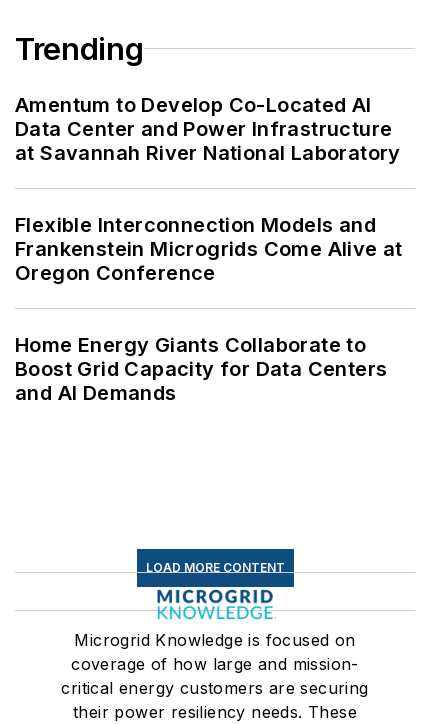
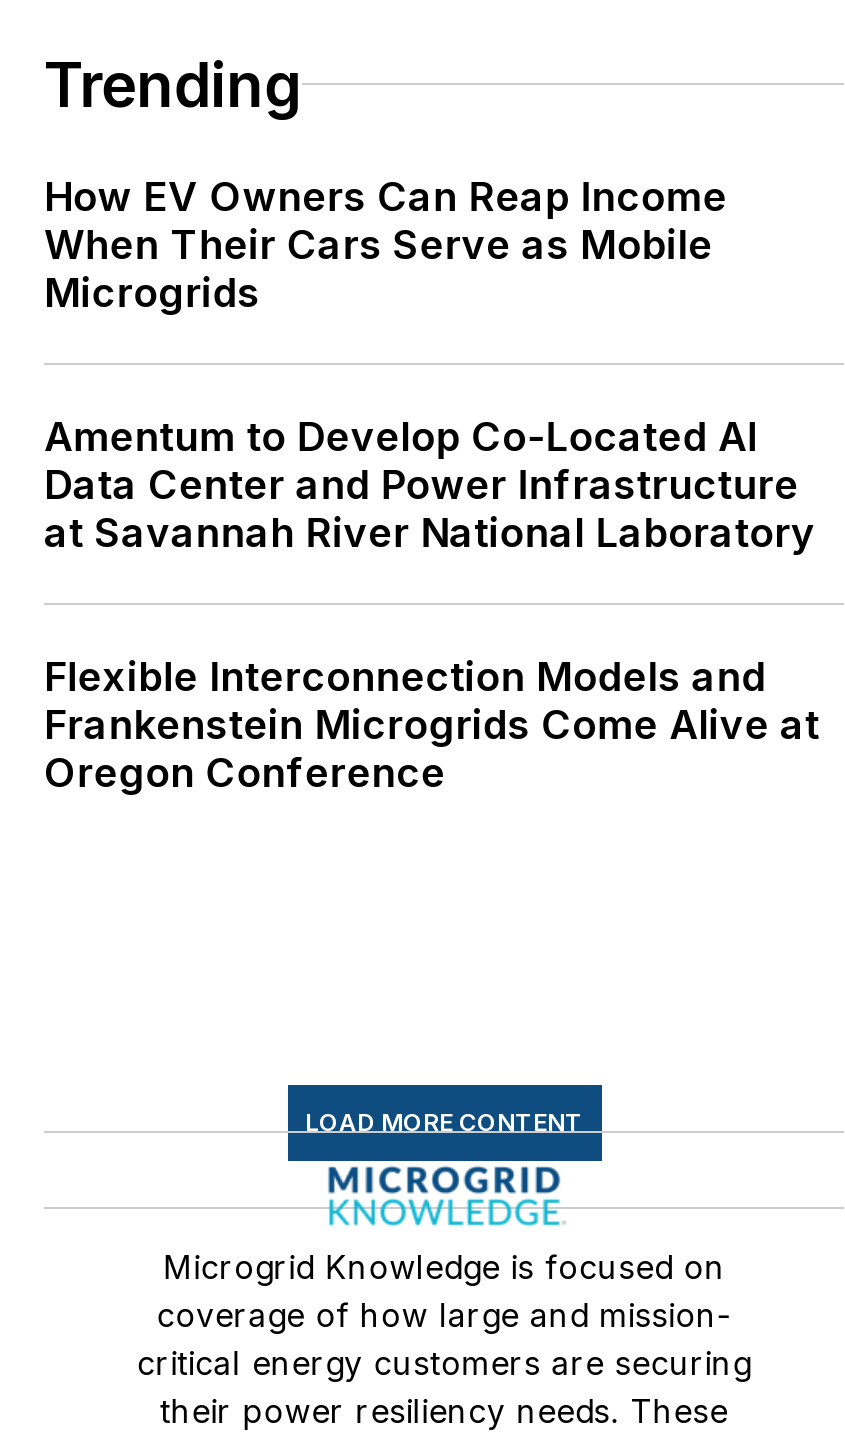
none -> [44,173,727,317] How EV Owners Can Reap Income | When Their Cars Serve as Mobile | Microgrids
moved [15,93,403,285] -> [44,413,820,797]: Amentum to Develop Co-Located AI | Data Center and Power Infrastructure | at Savannah River National Laboratory | Flexible Interconnection Models and | Frankenstein Microgrids Come Alive at | Oregon Conference
[15,333,387,405] Home Energy Giants Collaborate to | Boost Grid Capacity for Data Centers | and AI Demands -> none

